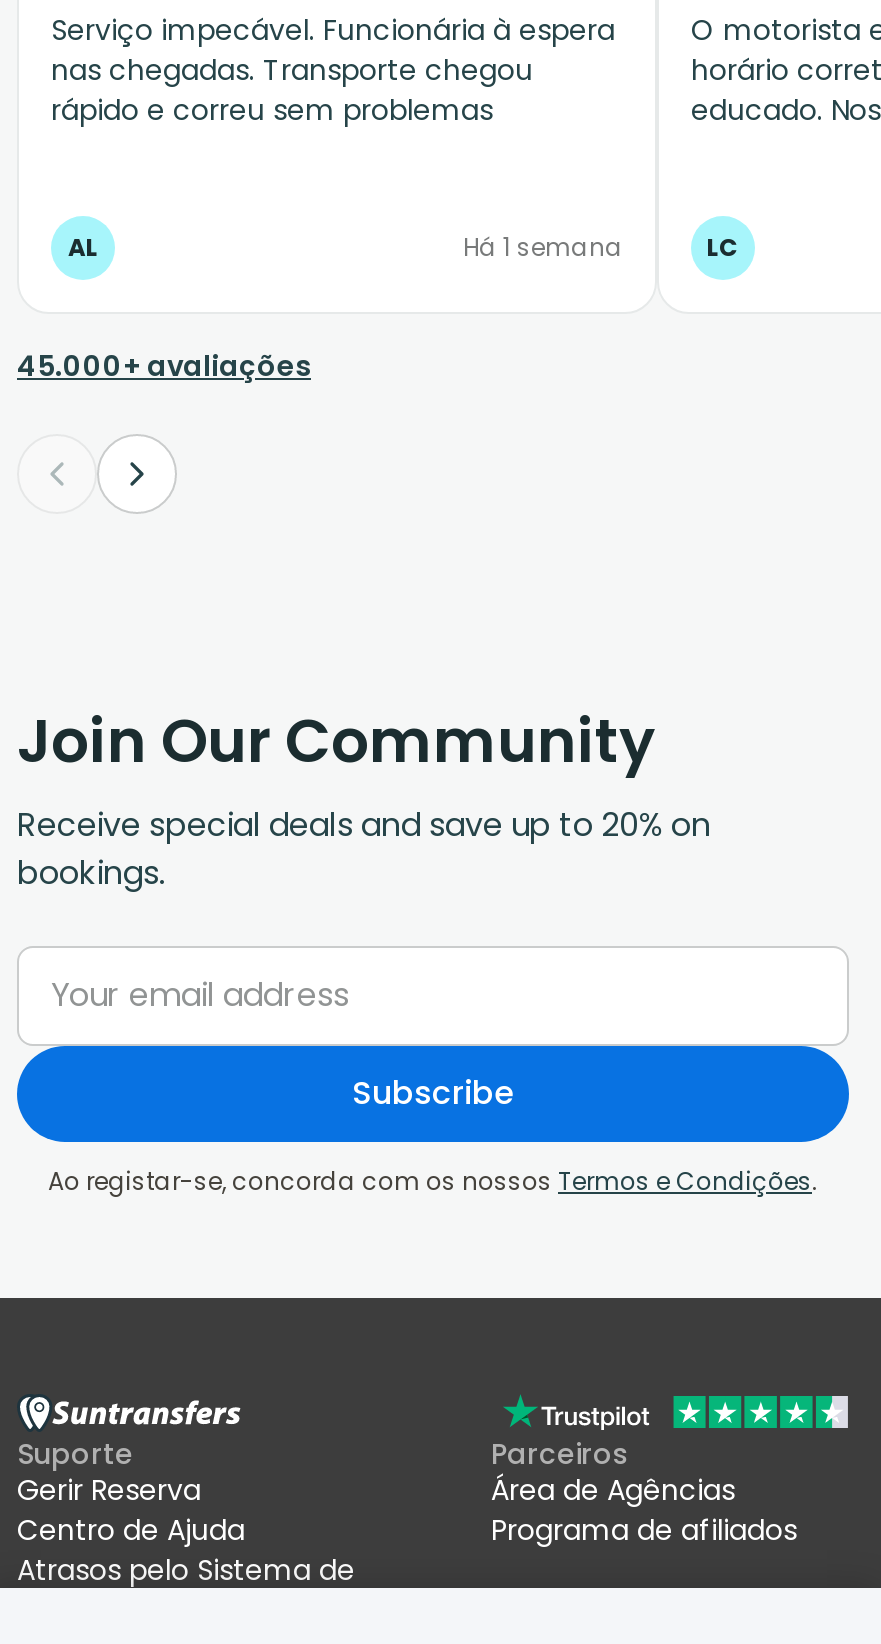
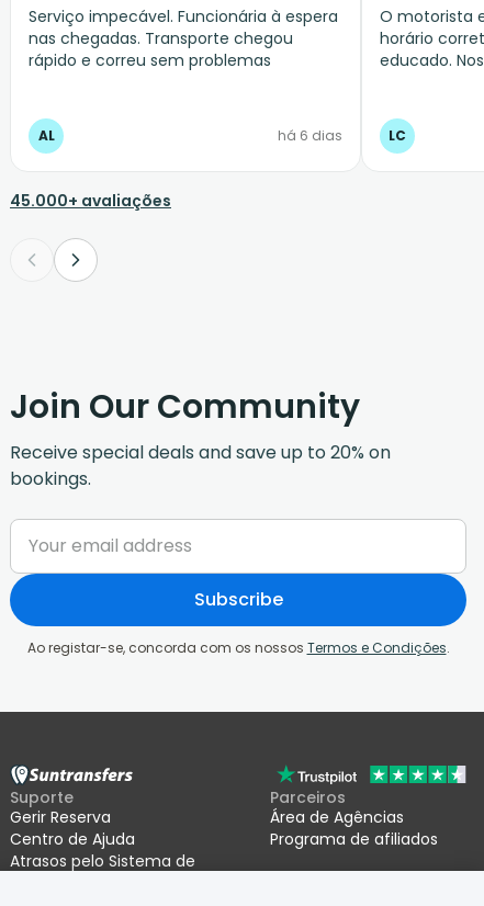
[463,230,623,264] Há 1 semana -> [278,126,342,145] há 6 dias

